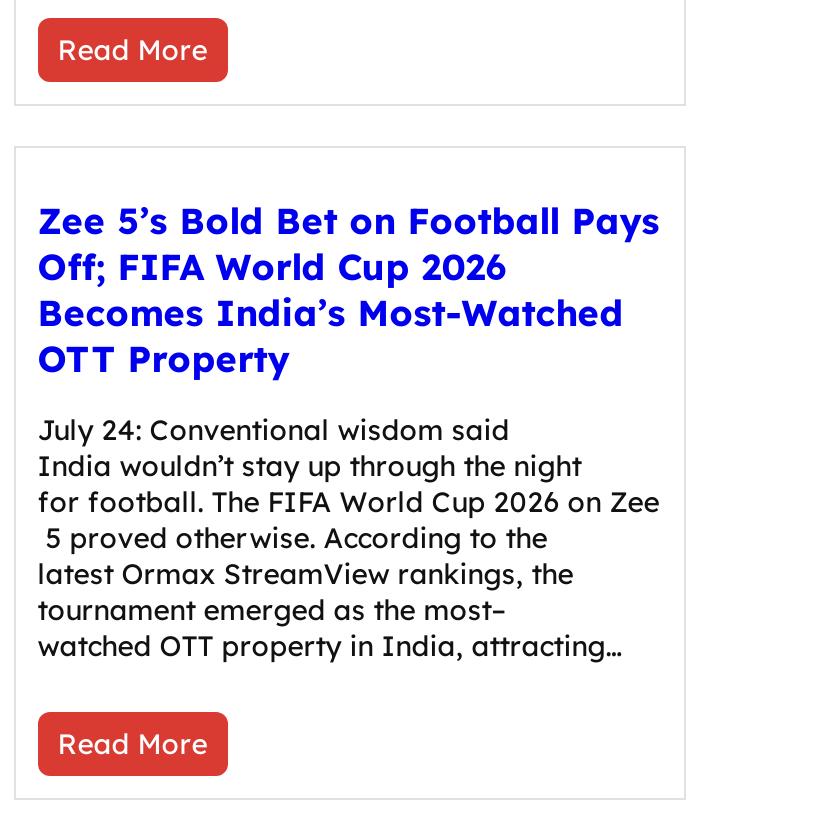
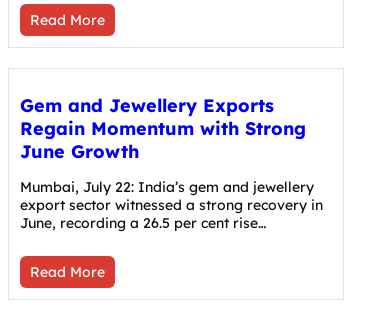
[37,198,659,382] Zee 5’s Bold Bet on Football Pays | Off; FIFA World Cup 2026 | Becomes India’s Most-Watched | OTT Property -> [20,94,306,163] Gem and Jewellery Exports | Regain Momentum with Strong | June Growth
[37,412,659,664] July 24: Conventional wisdom said | India wouldn’t stay up through the night | for football. The FIFA World Cup 2026 on Zee | 5 proved otherwise. According to the | latest Ormax StreamView rankings, the | tournament emerged as the most– | watched OTT property in India, attracting… -> [20,178,323,232] Mumbai, July 22: India’s gem and jewellery | export sector witnessed a strong recovery in | June, recording a 26.5 per cent rise…

